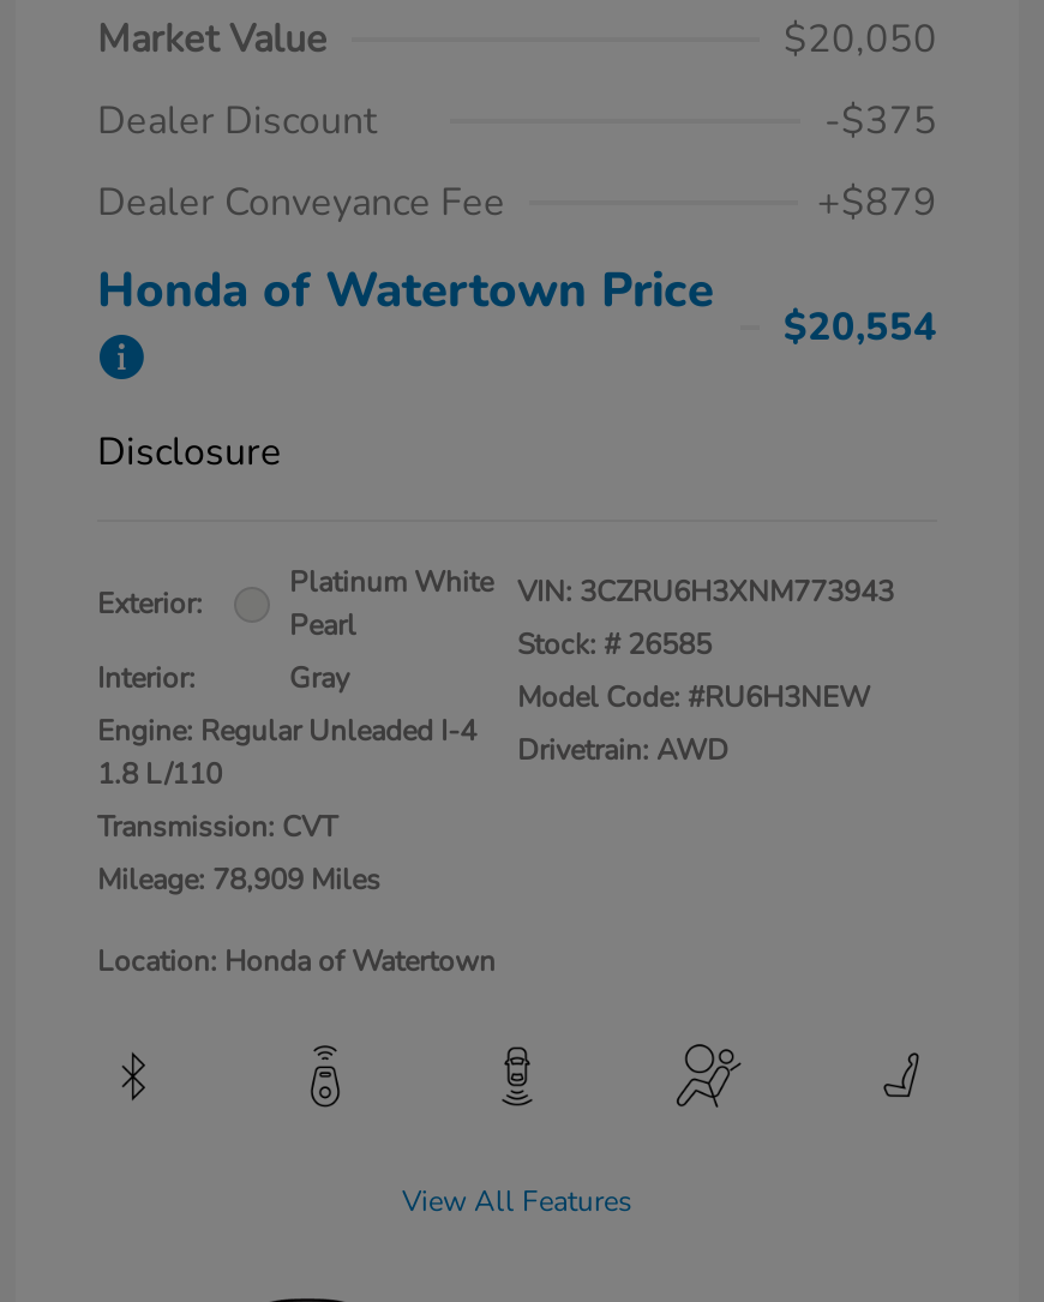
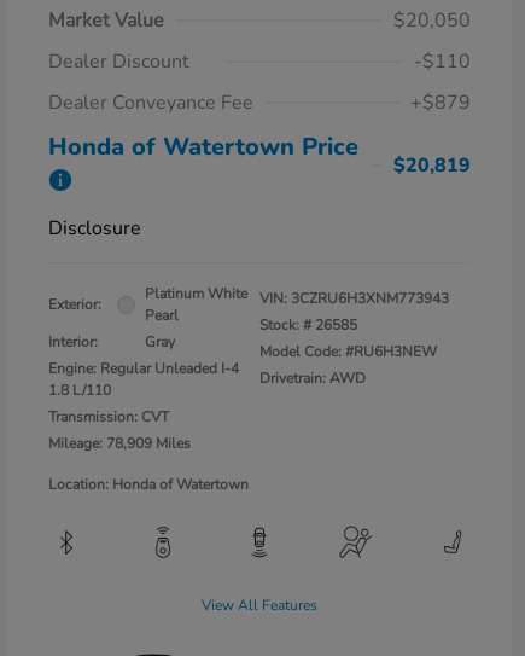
[824,95,937,148] -$375 -> [414,49,471,75] -$110
[784,302,937,354] $20,554 -> [393,152,471,179] $20,819

